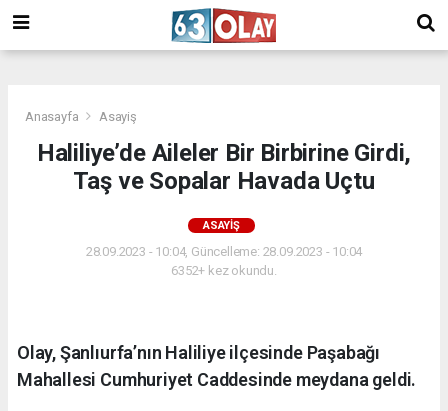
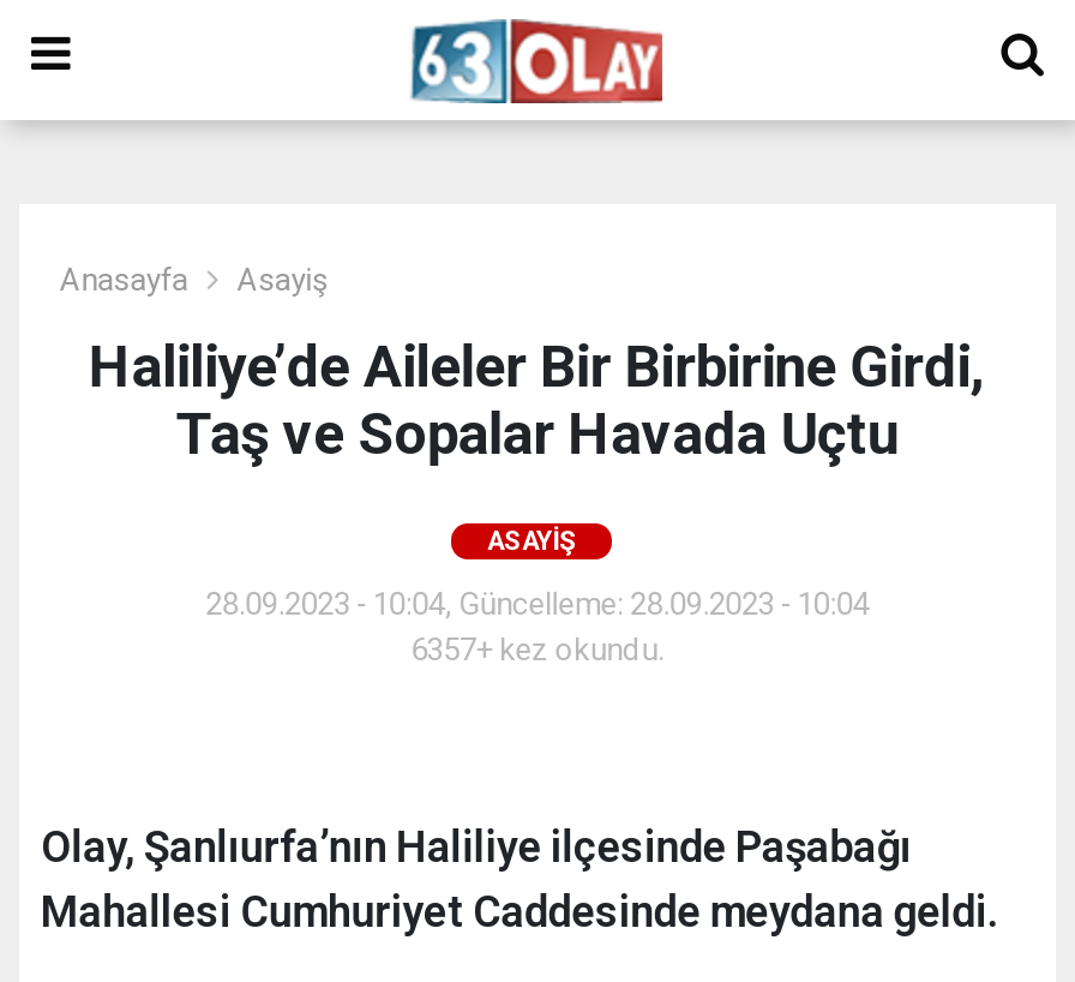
[171,263,277,278] 6352+ kez okundu. -> [411,631,664,667] 6357+ kez okundu.

